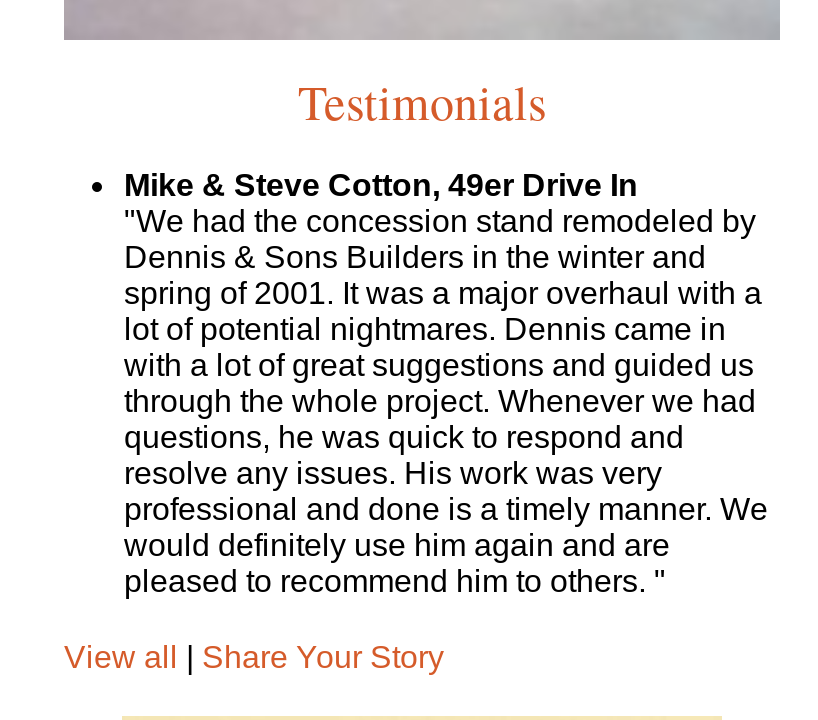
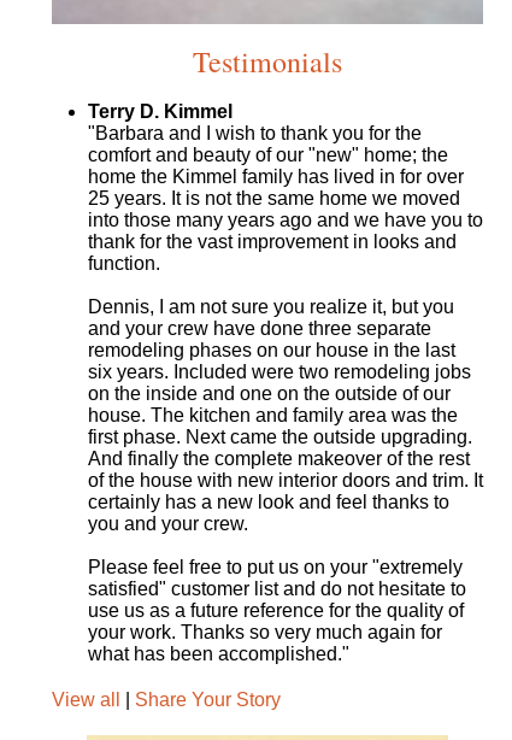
[124,168,768,598] Mike & Steve Cotton, 49er Drive In | "We had the concession stand remodeled by | Dennis & Sons Builders in the winter and | spring of 2001. It was a major overhaul with a | lot of potential nightmares. Dennis came in | with a lot of great suggestions and guided us | through the whole project. Whenever we had | questions, he was quick to respond and | resolve any issues. His work was very | professional and done is a timely manner. We | would definitely use him again and are | pleased to recommend him to others. " -> [88,101,483,664] Terry D. Kimmel | "Barbara and I wish to thank you for the | comfort and beauty of our "new" home; the | home the Kimmel family has lived in for over | 25 years. It is not the same home we moved | into those many years ago and we have you to | thank for the vast improvement in looks and | function. | Dennis, I am not sure you realize it, but you | and your crew have done three separate | remodeling phases on our house in the last | six years. Included were two remodeling jobs | on the inside and one on the outside of our | house. The kitchen and family area was the | first phase. Next came the outside upgrading. | And finally the complete makeover of the rest | of the house with new interior doors and trim. It | certainly has a new look and feel thanks to | you and your crew. | Please feel free to put us on your "extremely | satisfied" customer list and do not hesitate to | use us as a future reference for the quality of | your work. Thanks so very much again for | what has been accomplished."

